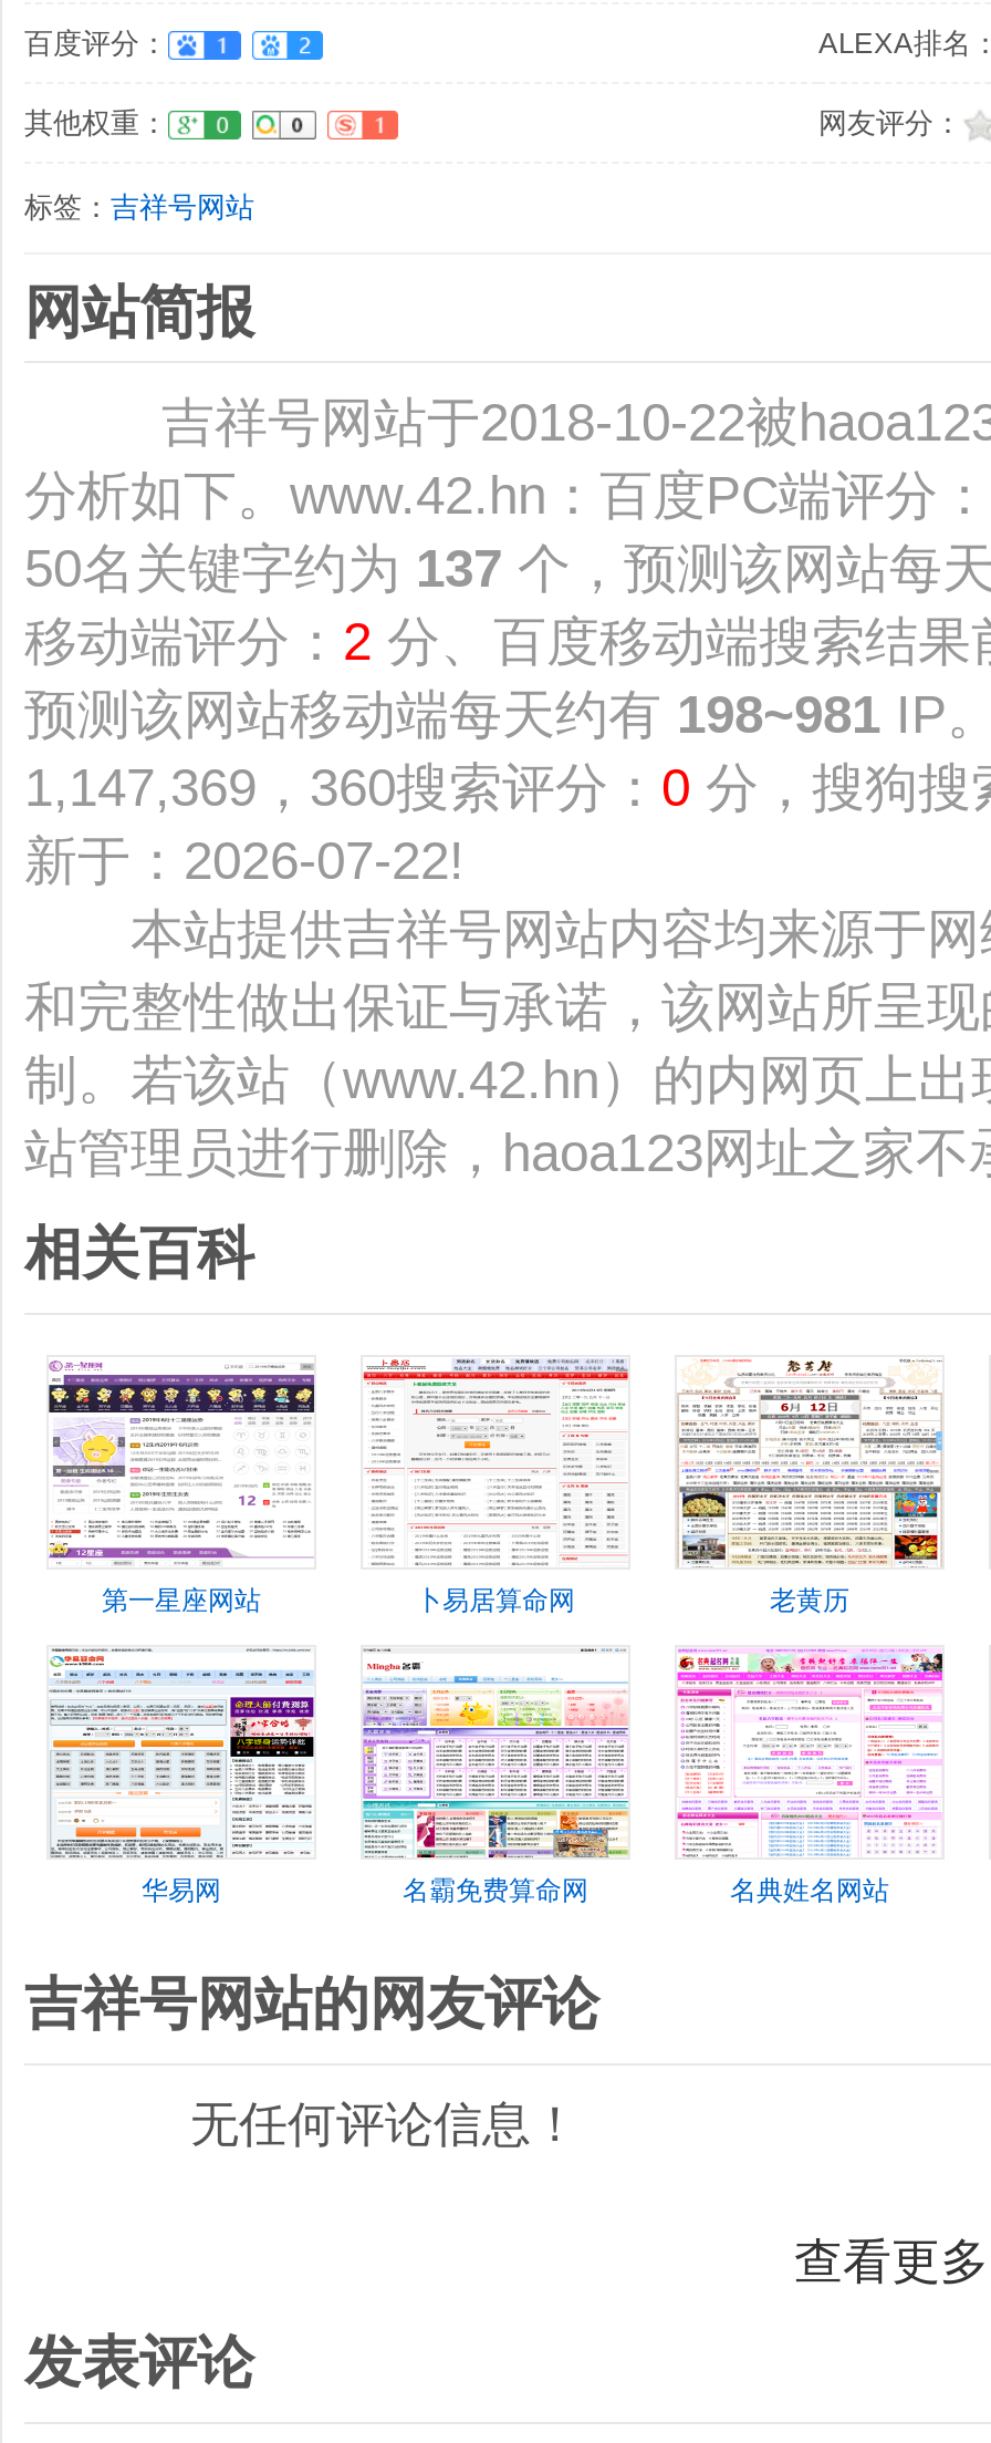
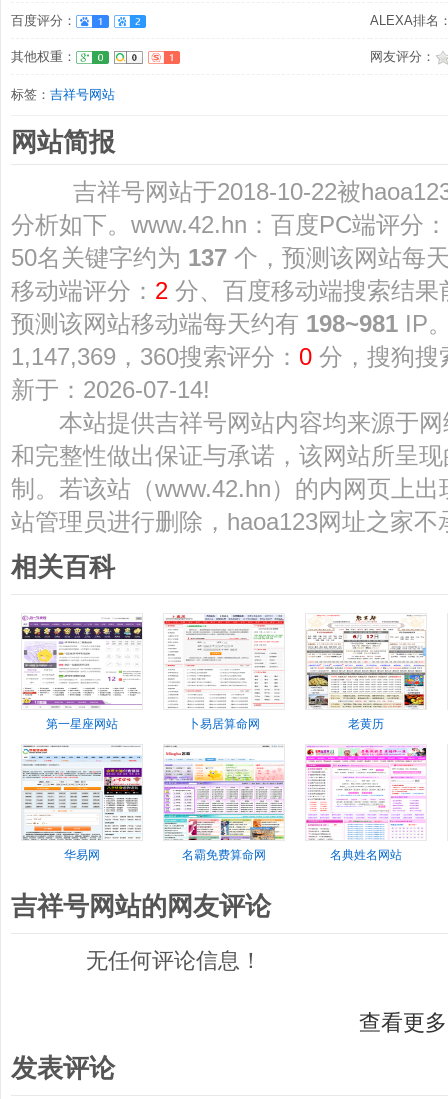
[24,830,465,890] 新于：2026-07-22! -> [11,376,210,403] 新于：2026-07-14!

